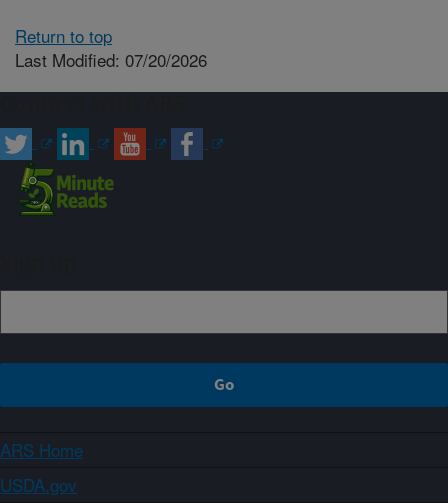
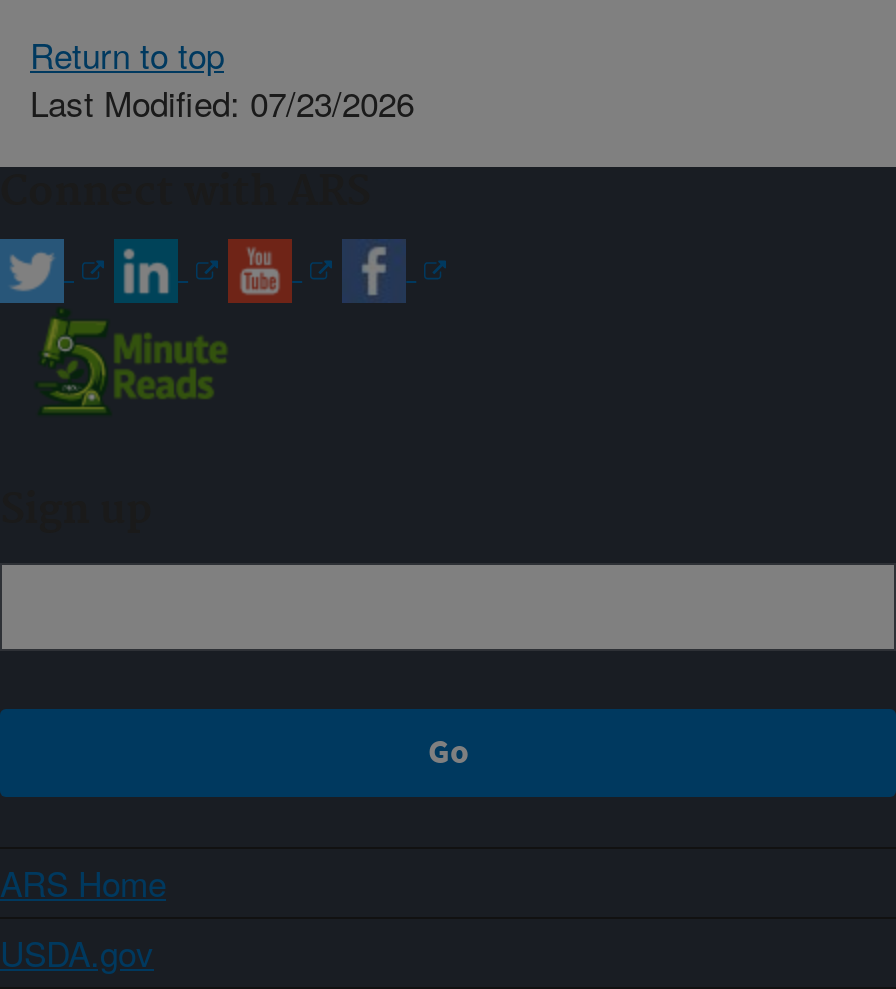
[15,47,207,72] Last Modified: 07/20/2026 -> [30,77,414,127] Last Modified: 07/23/2026

